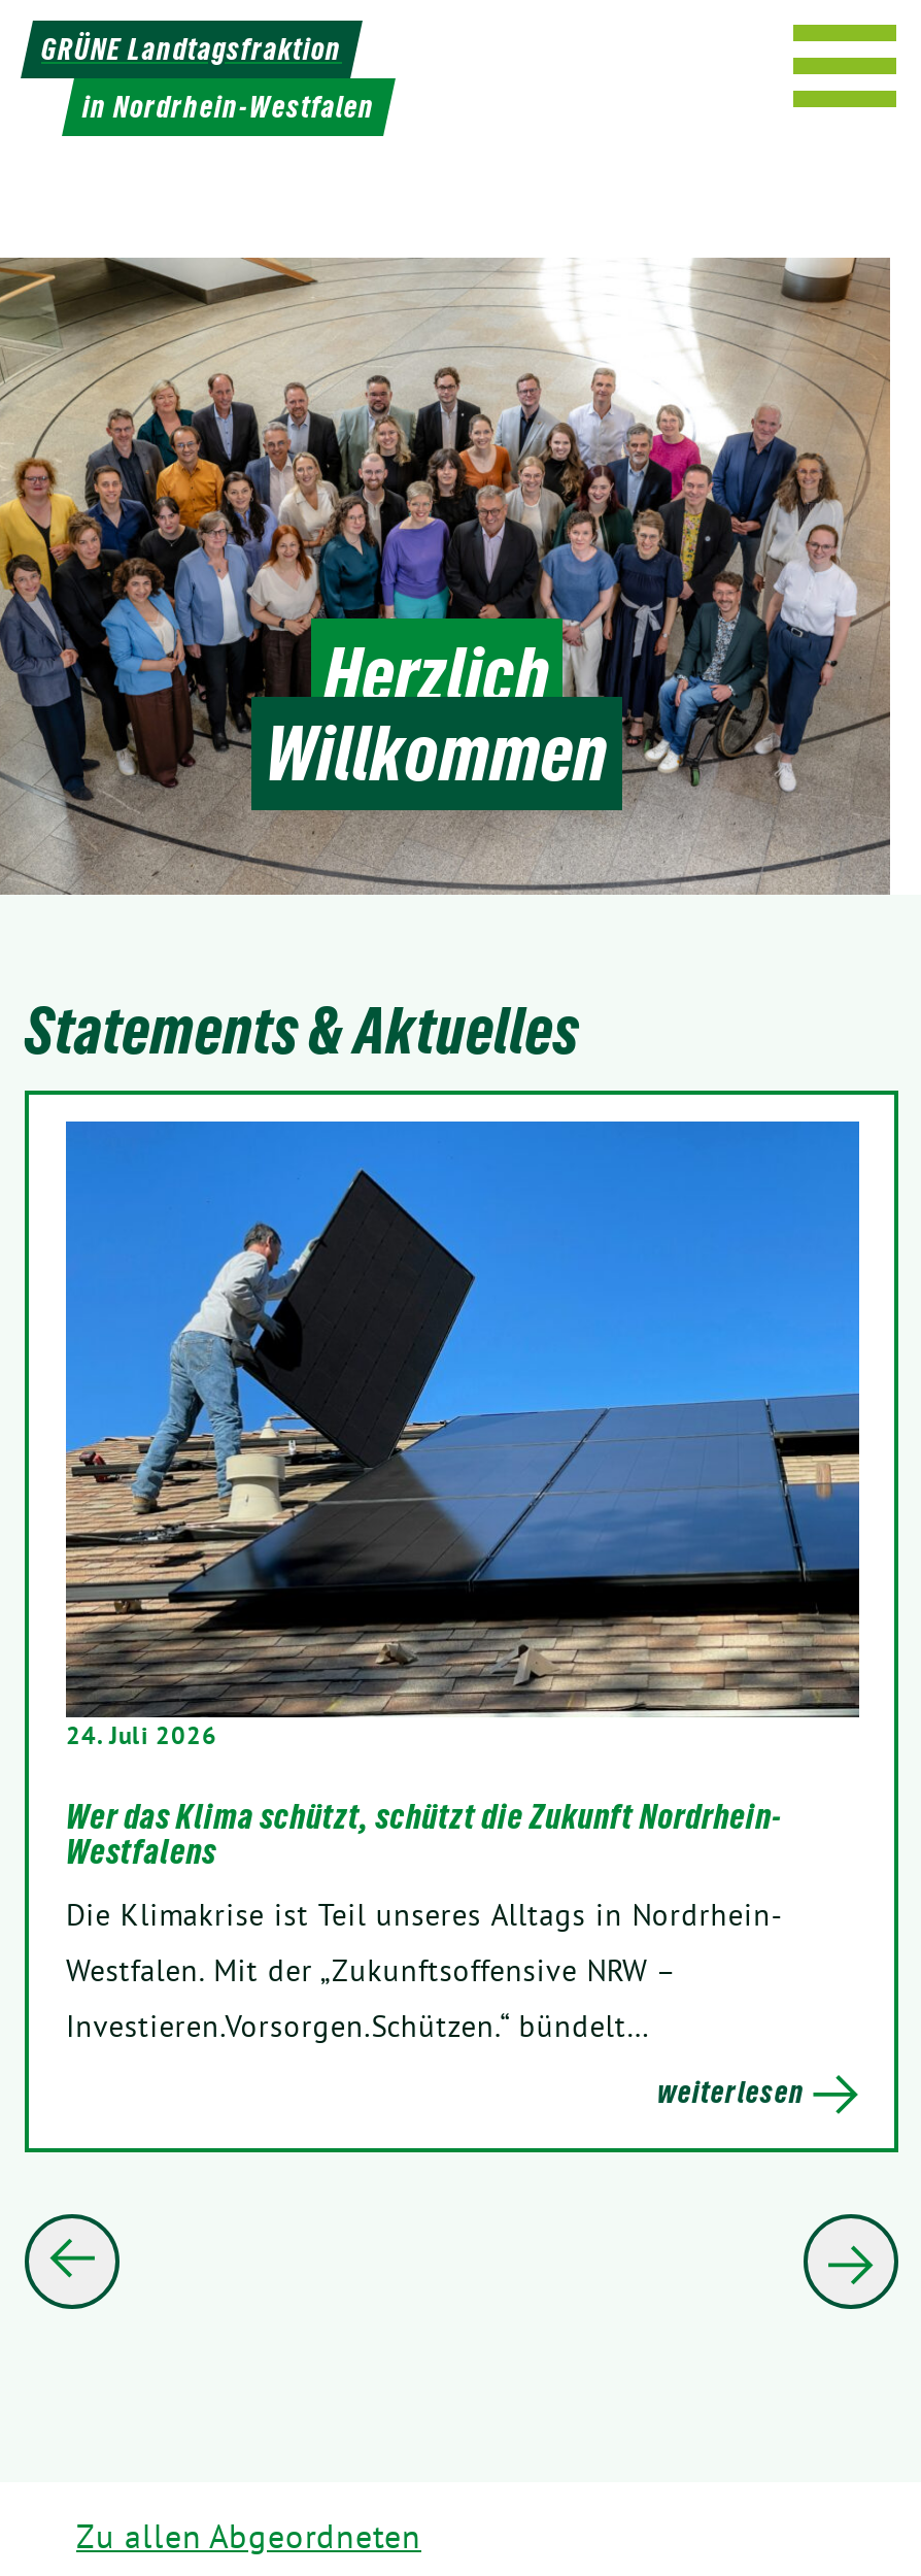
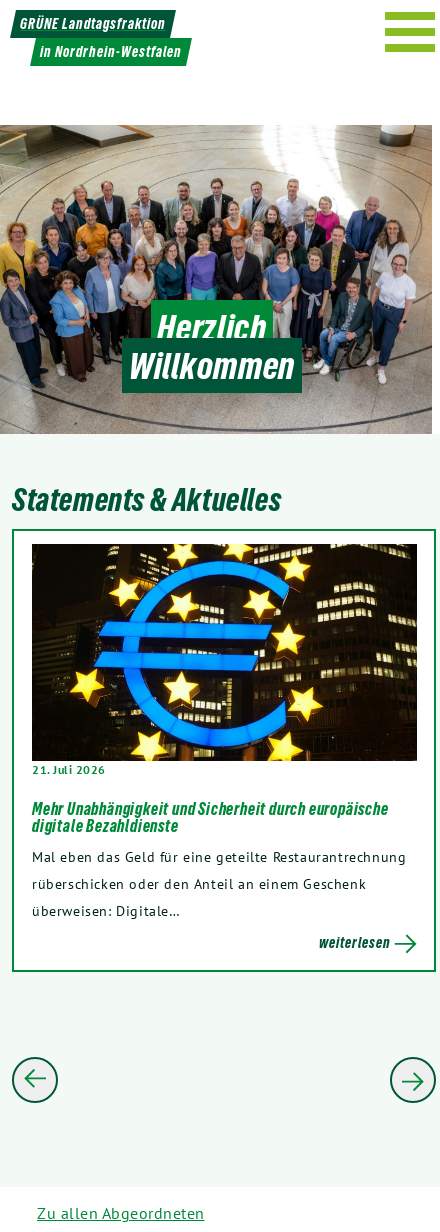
[64,1119,861,1751] [image] | 24. Juli 2026 -> [31,543,418,777] [image] | 21. Juli 2026
[66,1796,782,1872] Wer das Klima schützt, schützt die Zukunft Nordrhein- | Westfalens -> [32,799,389,836] Mehr Unabhängigkeit und Sicherheit durch europäische | digitale Bezahldienste
[66,1895,783,2046] Die Klimakrise ist Teil unseres Alltags in Nordrhein- | Westfalen. Mit der „Zukunftsoffensive NRW – | Investieren.Vorsorgen.Schützen.“ bündelt… -> [32,847,406,920] Mal eben das Geld für eine geteilte Restaurantrechnung | rüberschicken oder den Anteil an einem Geschenk | überweisen: Digitale…
moved [657,2075,806,2110] -> [319,934,391,951]: weiterlesen

